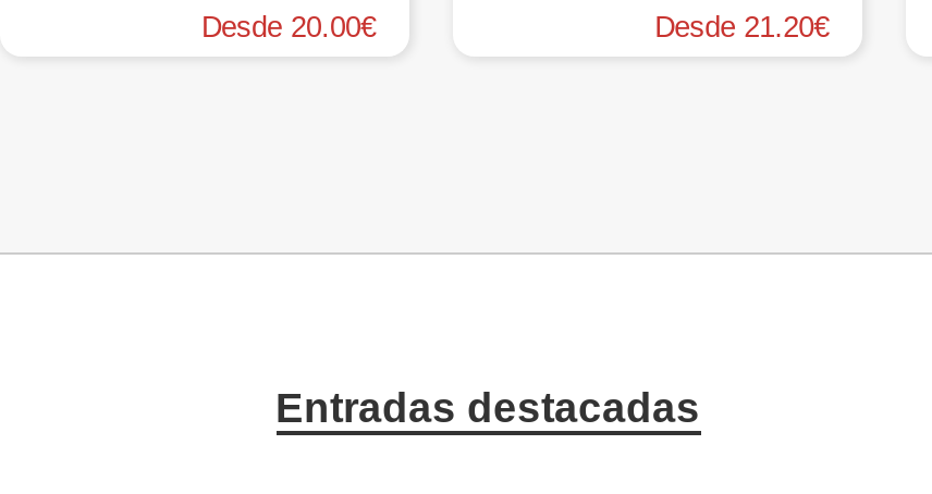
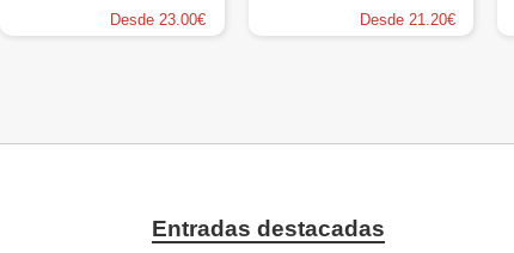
[201,11,376,43] Desde 20.00€ -> [111,11,206,29] Desde 23.00€

